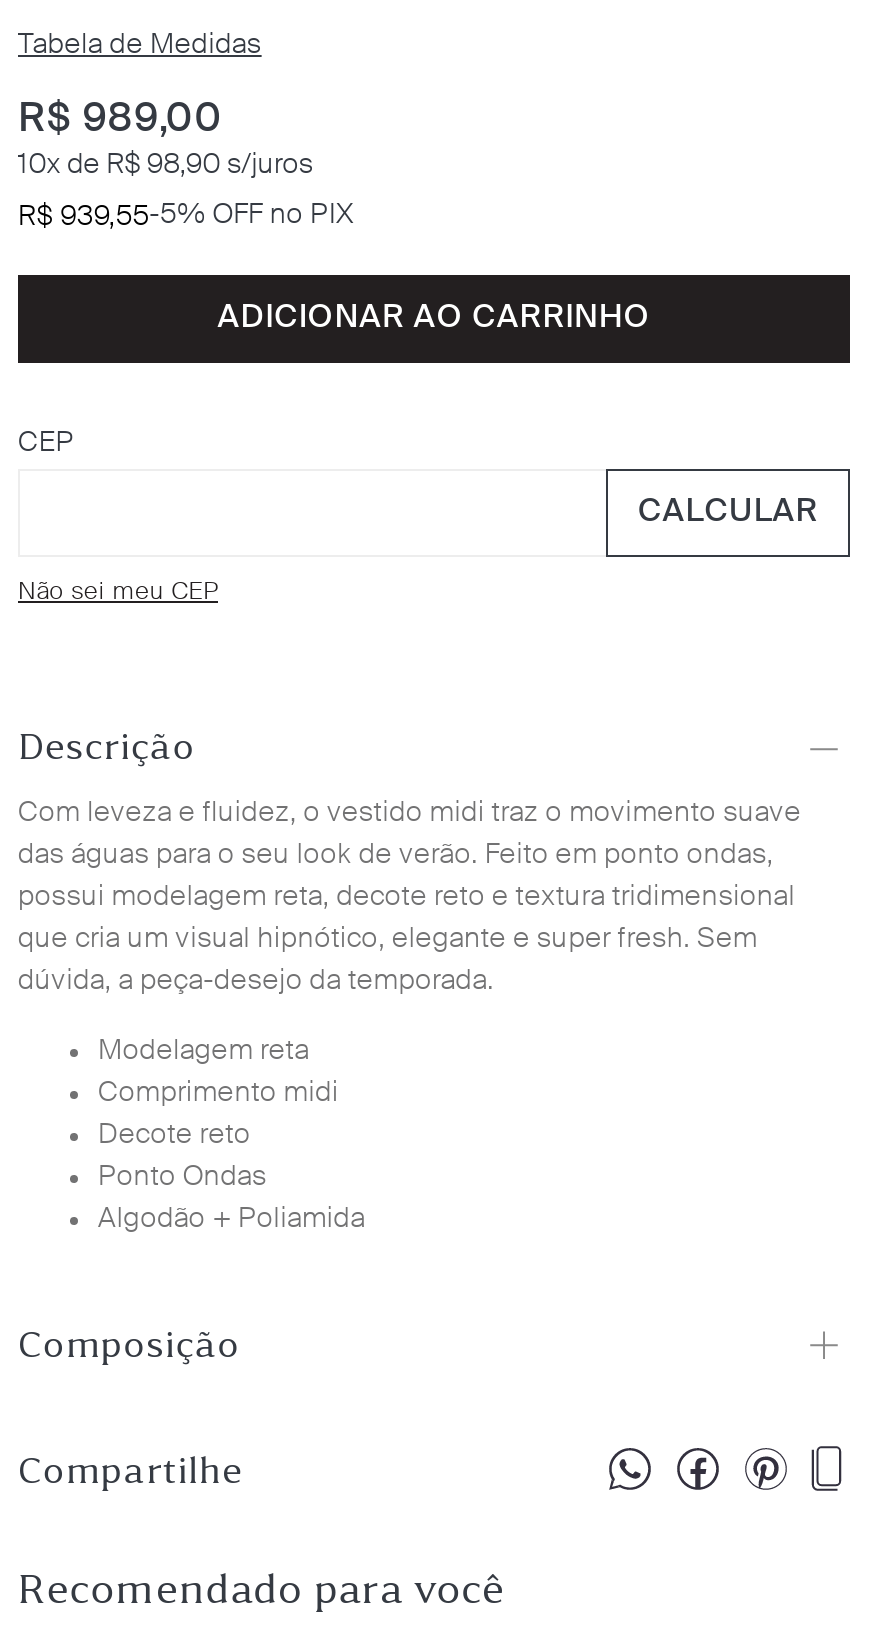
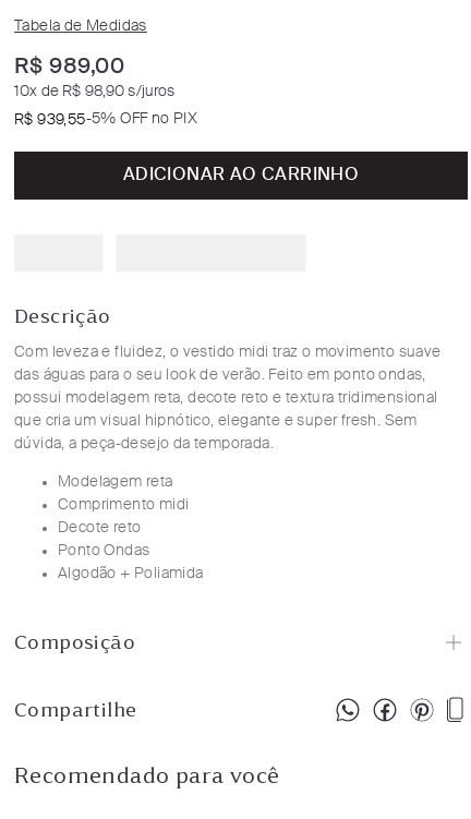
[18,430,74,458] CEP -> none
[638,497,818,529] CALCULAR -> none
[18,581,218,605] Não sei meu CEP -> none

